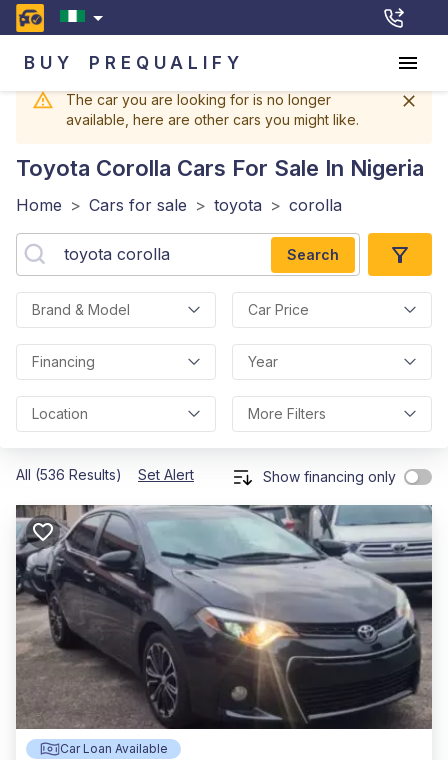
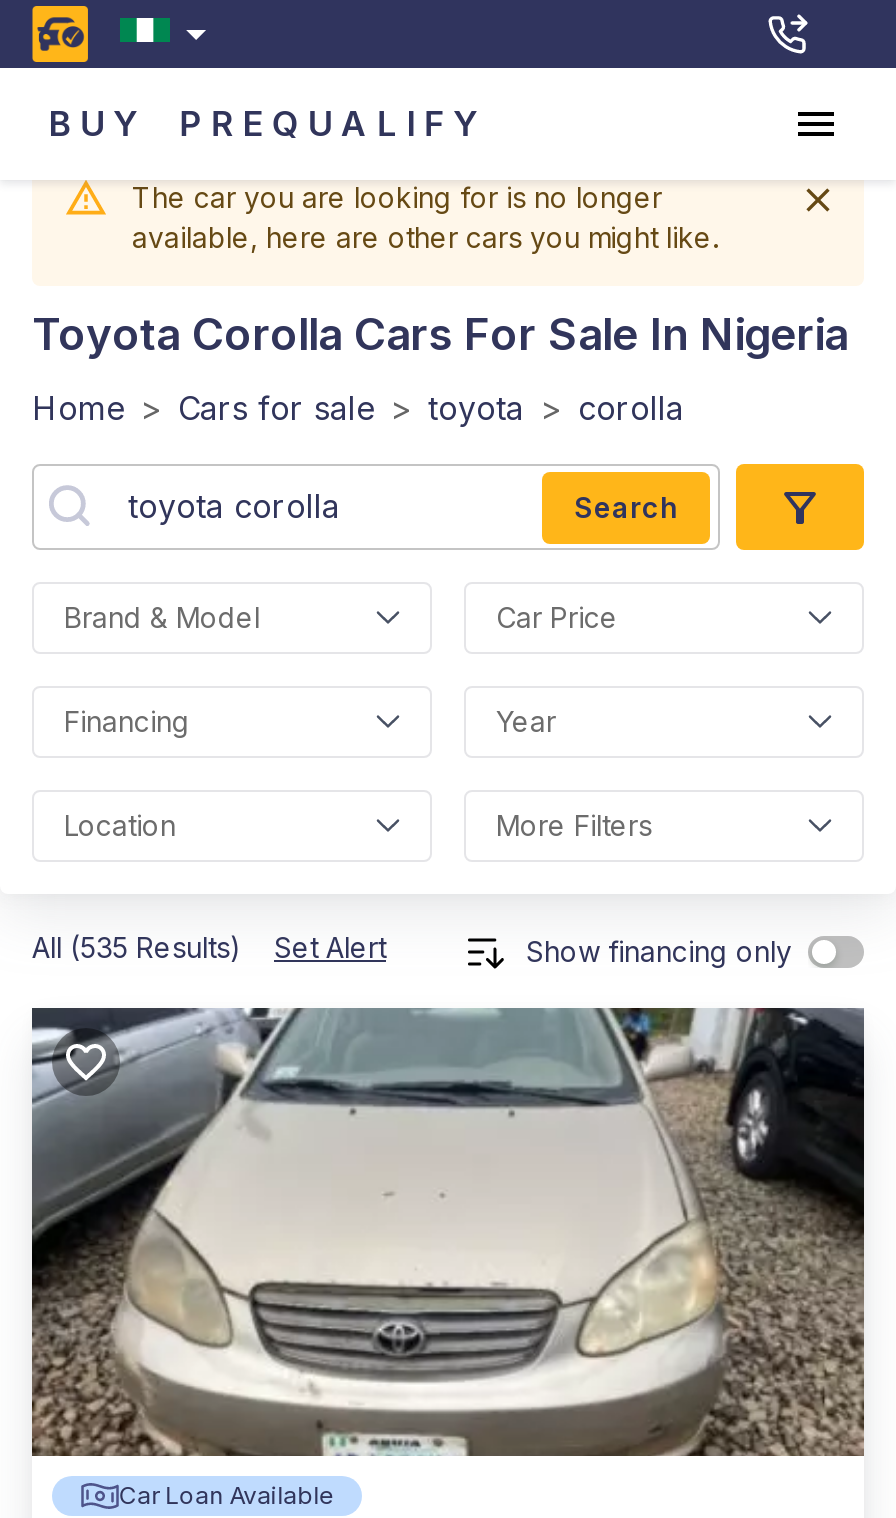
[16,466,194,483] All (536 Results) Set Alert -> [32,930,386,964] All (535 Results) Set Alert
[16,505,433,730] [image] -> [32,1006,866,1458] [image]

